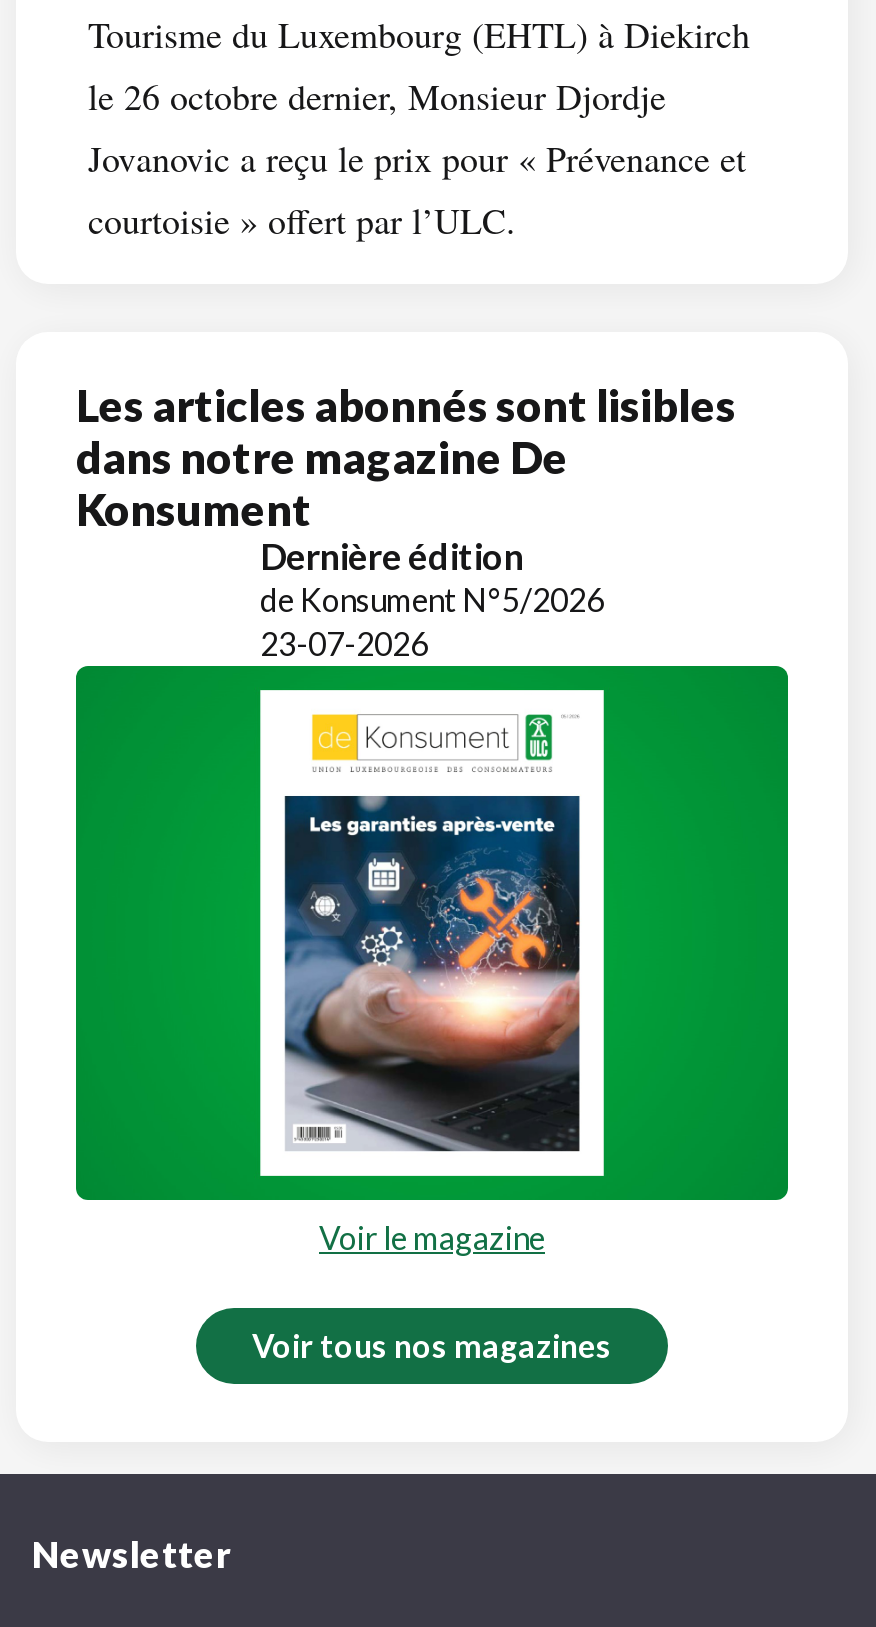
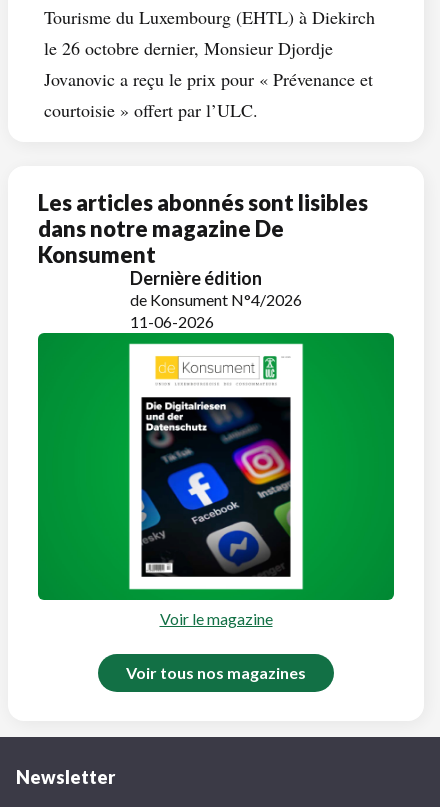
[260,579,604,617] de Konsument N°5/2026 -> [130,290,302,309] de Konsument N°4/2026
[260,623,428,661] 23-07-2026 -> [130,312,214,331] 11-06-2026
[282,796,582,1154] [image] -> [140,397,292,578] [image]

